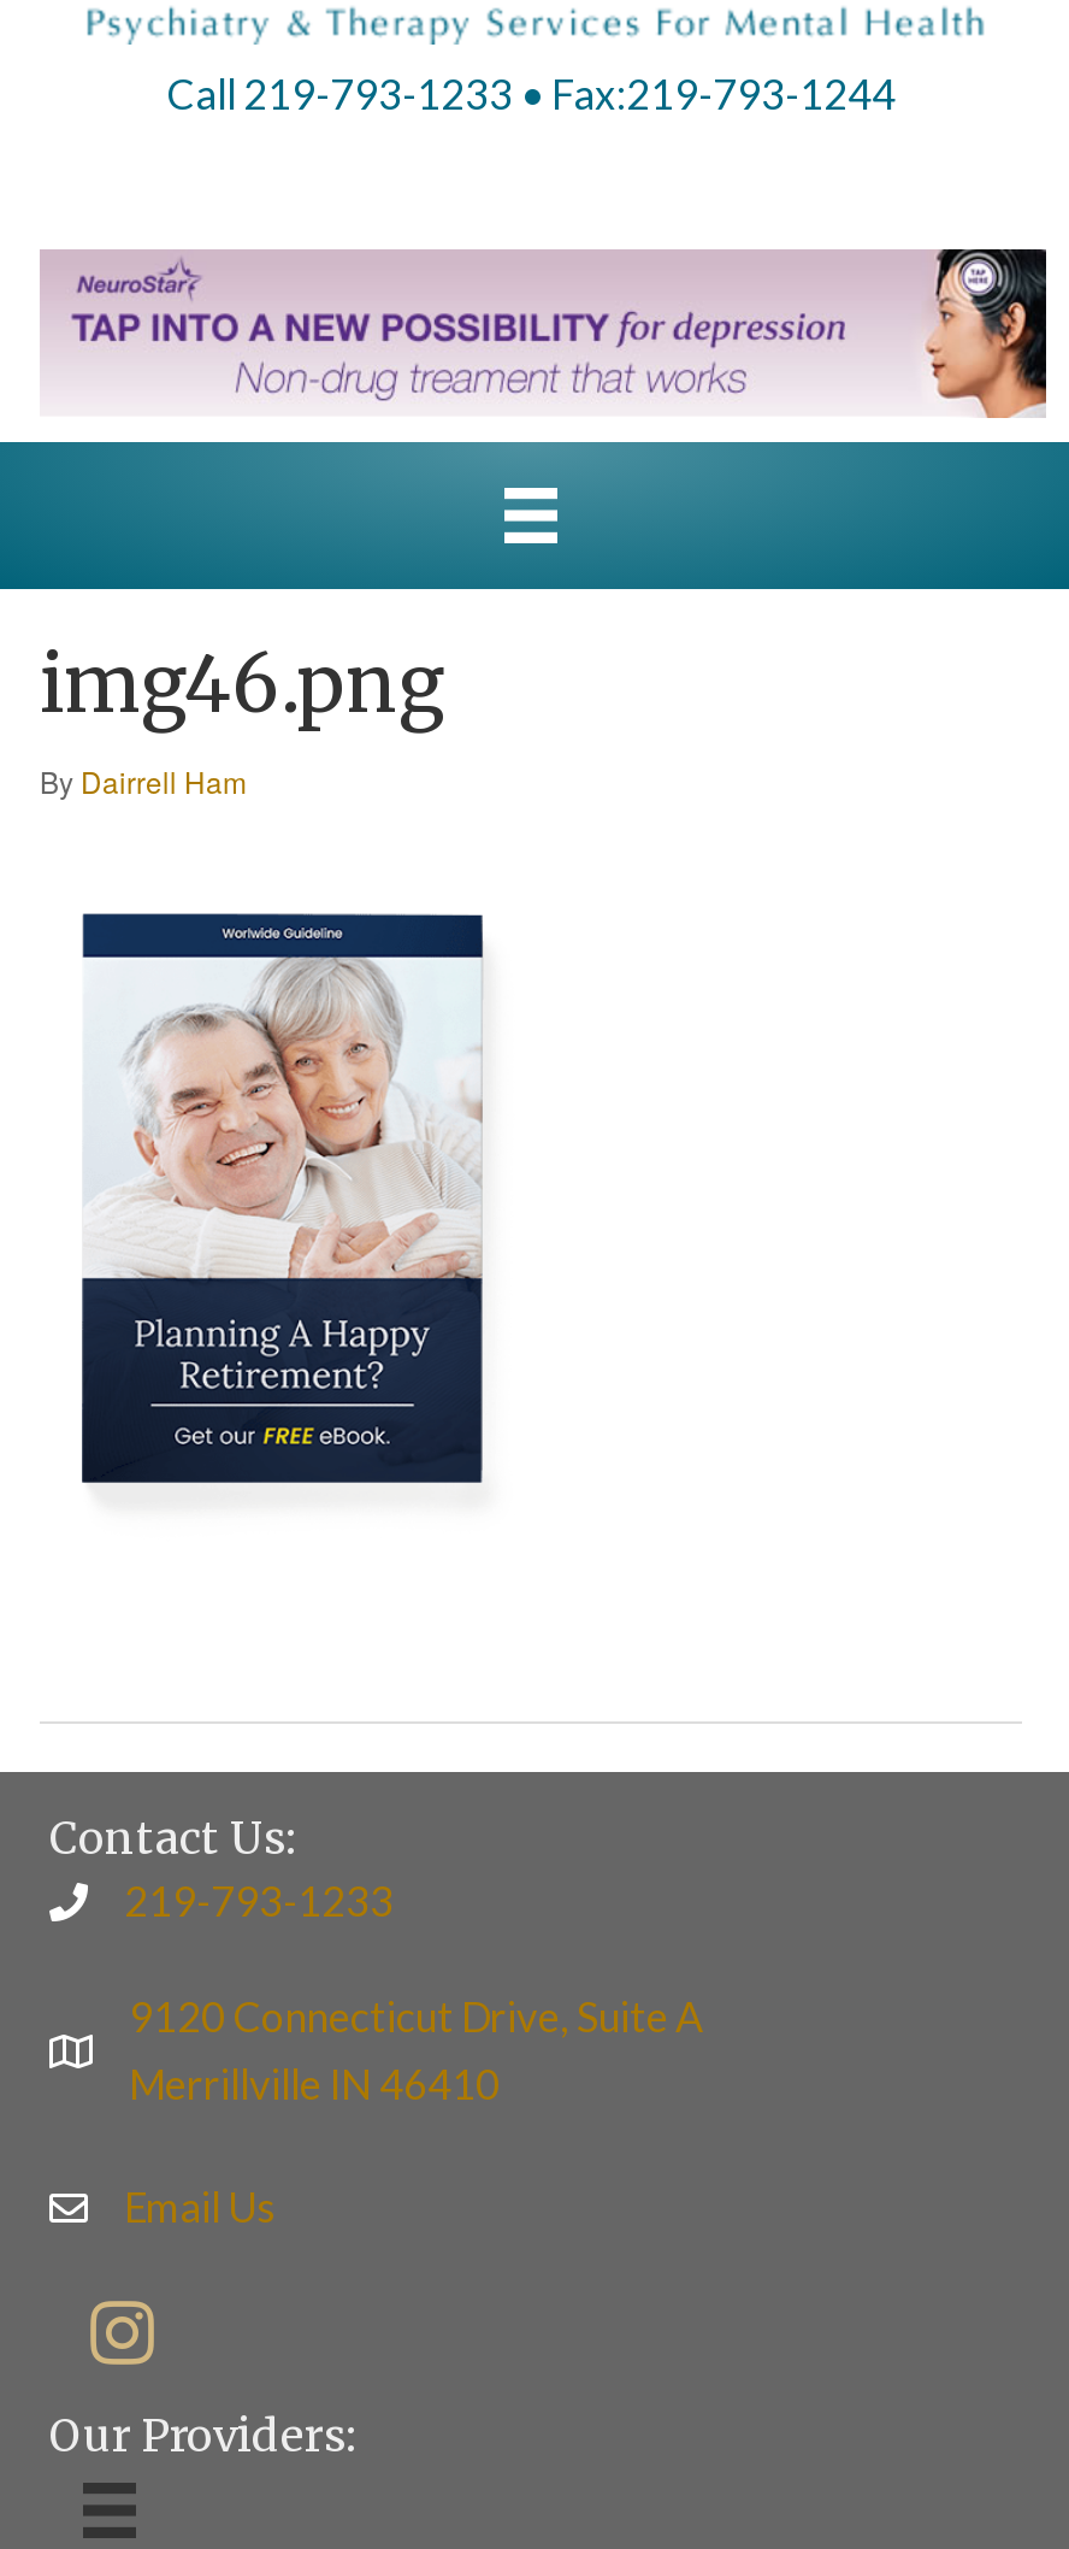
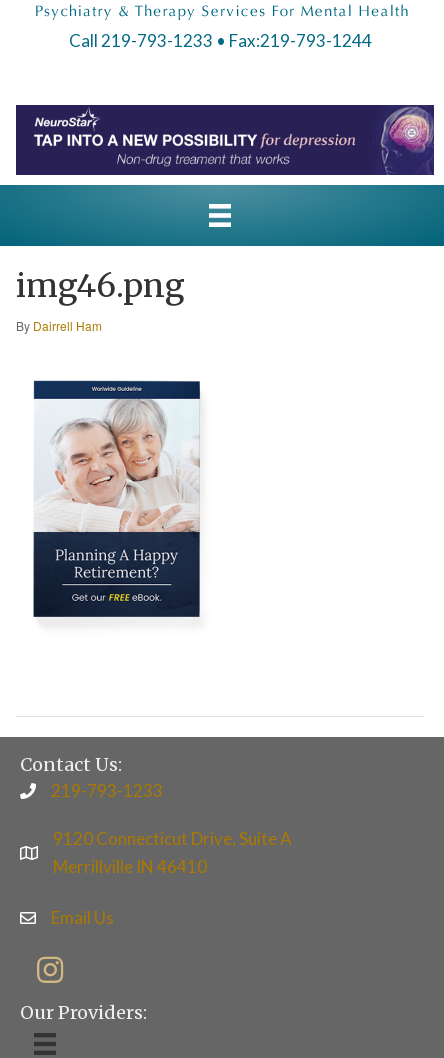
[40,249,1049,420] [image] -> [15,104,435,176] [image]

